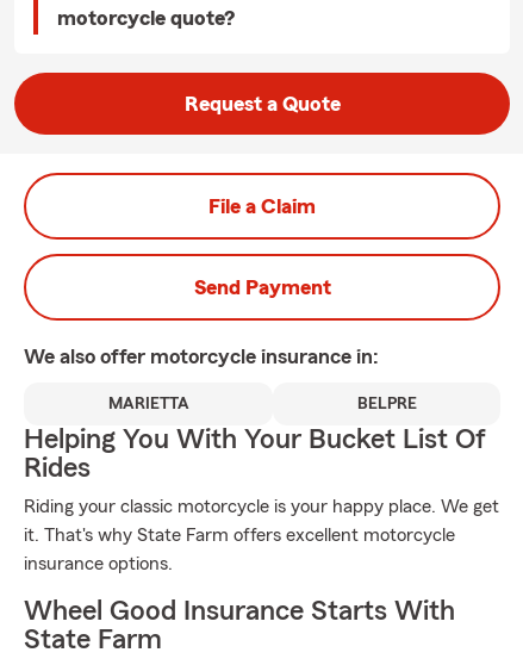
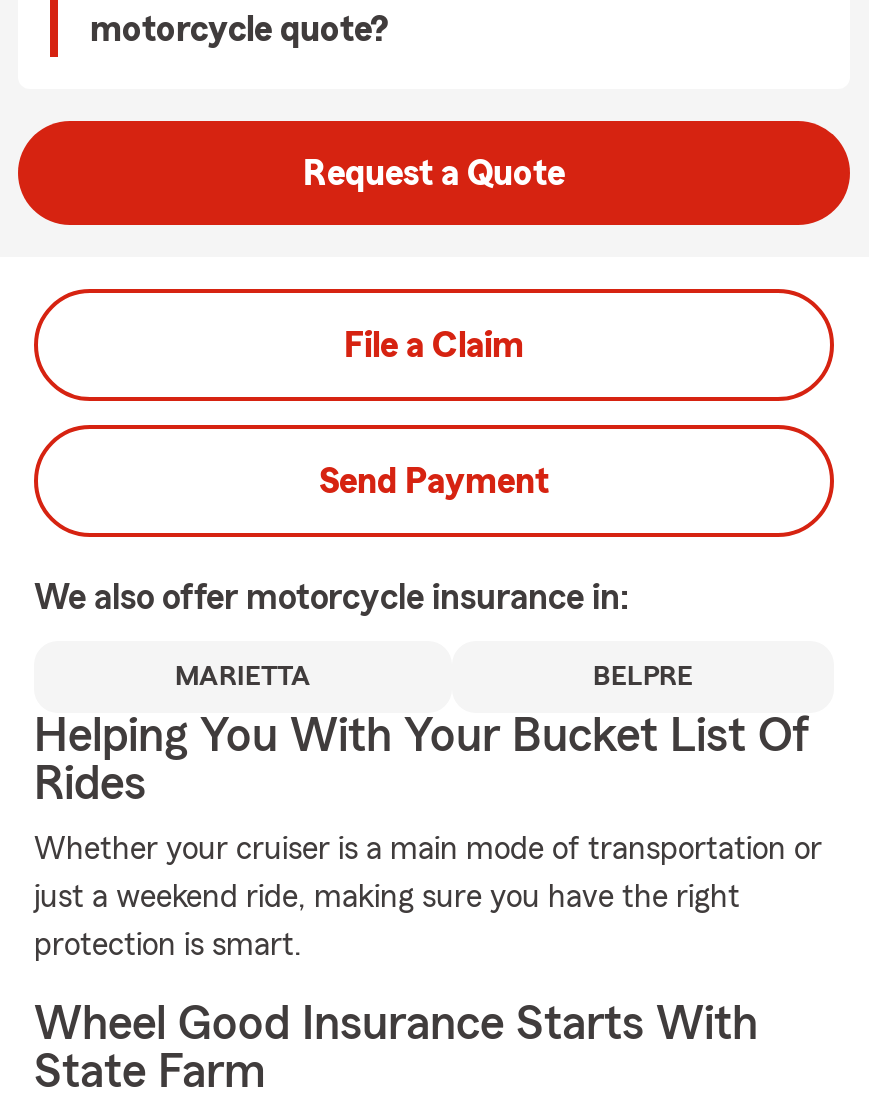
[24,497,499,516] Riding your classic motorcycle is your happy place. We get -> [34,833,822,865] Whether your cruiser is a main mode of transportation or
[24,526,455,545] it. That's why State Farm offers excellent motorcycle -> [34,881,740,913] just a weekend ride, making sure you have the right
[24,554,173,573] insurance options. -> [34,929,302,961] protection is smart.

